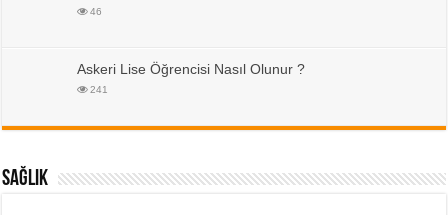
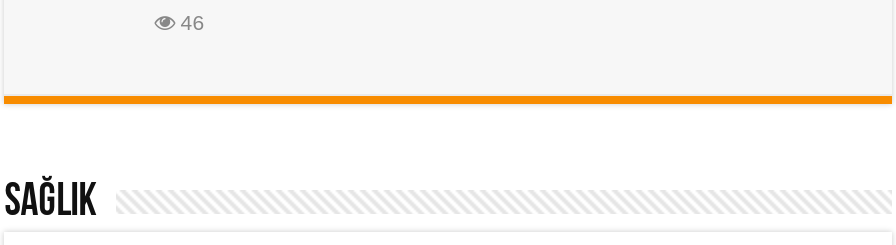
[77,61,305,95] Askeri Lise Öğrencisi Nasıl Olunur ? | 241 -> none

